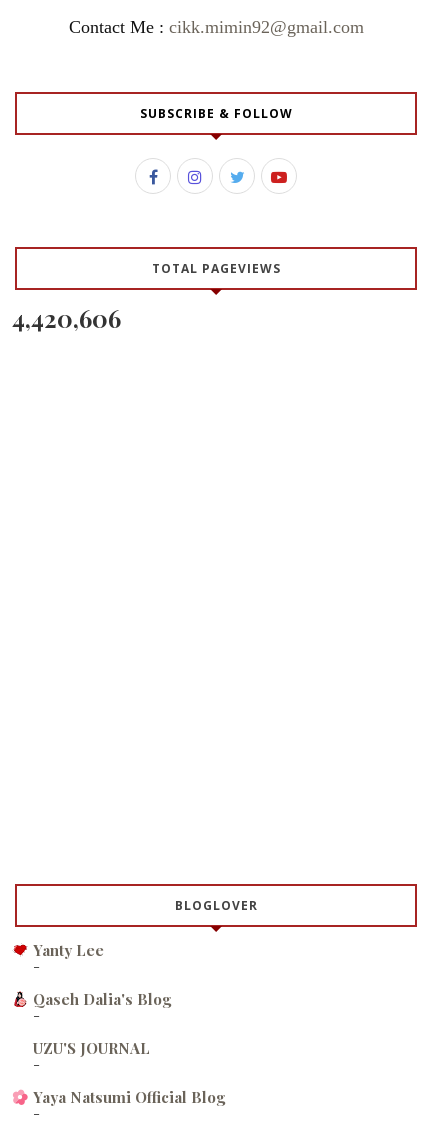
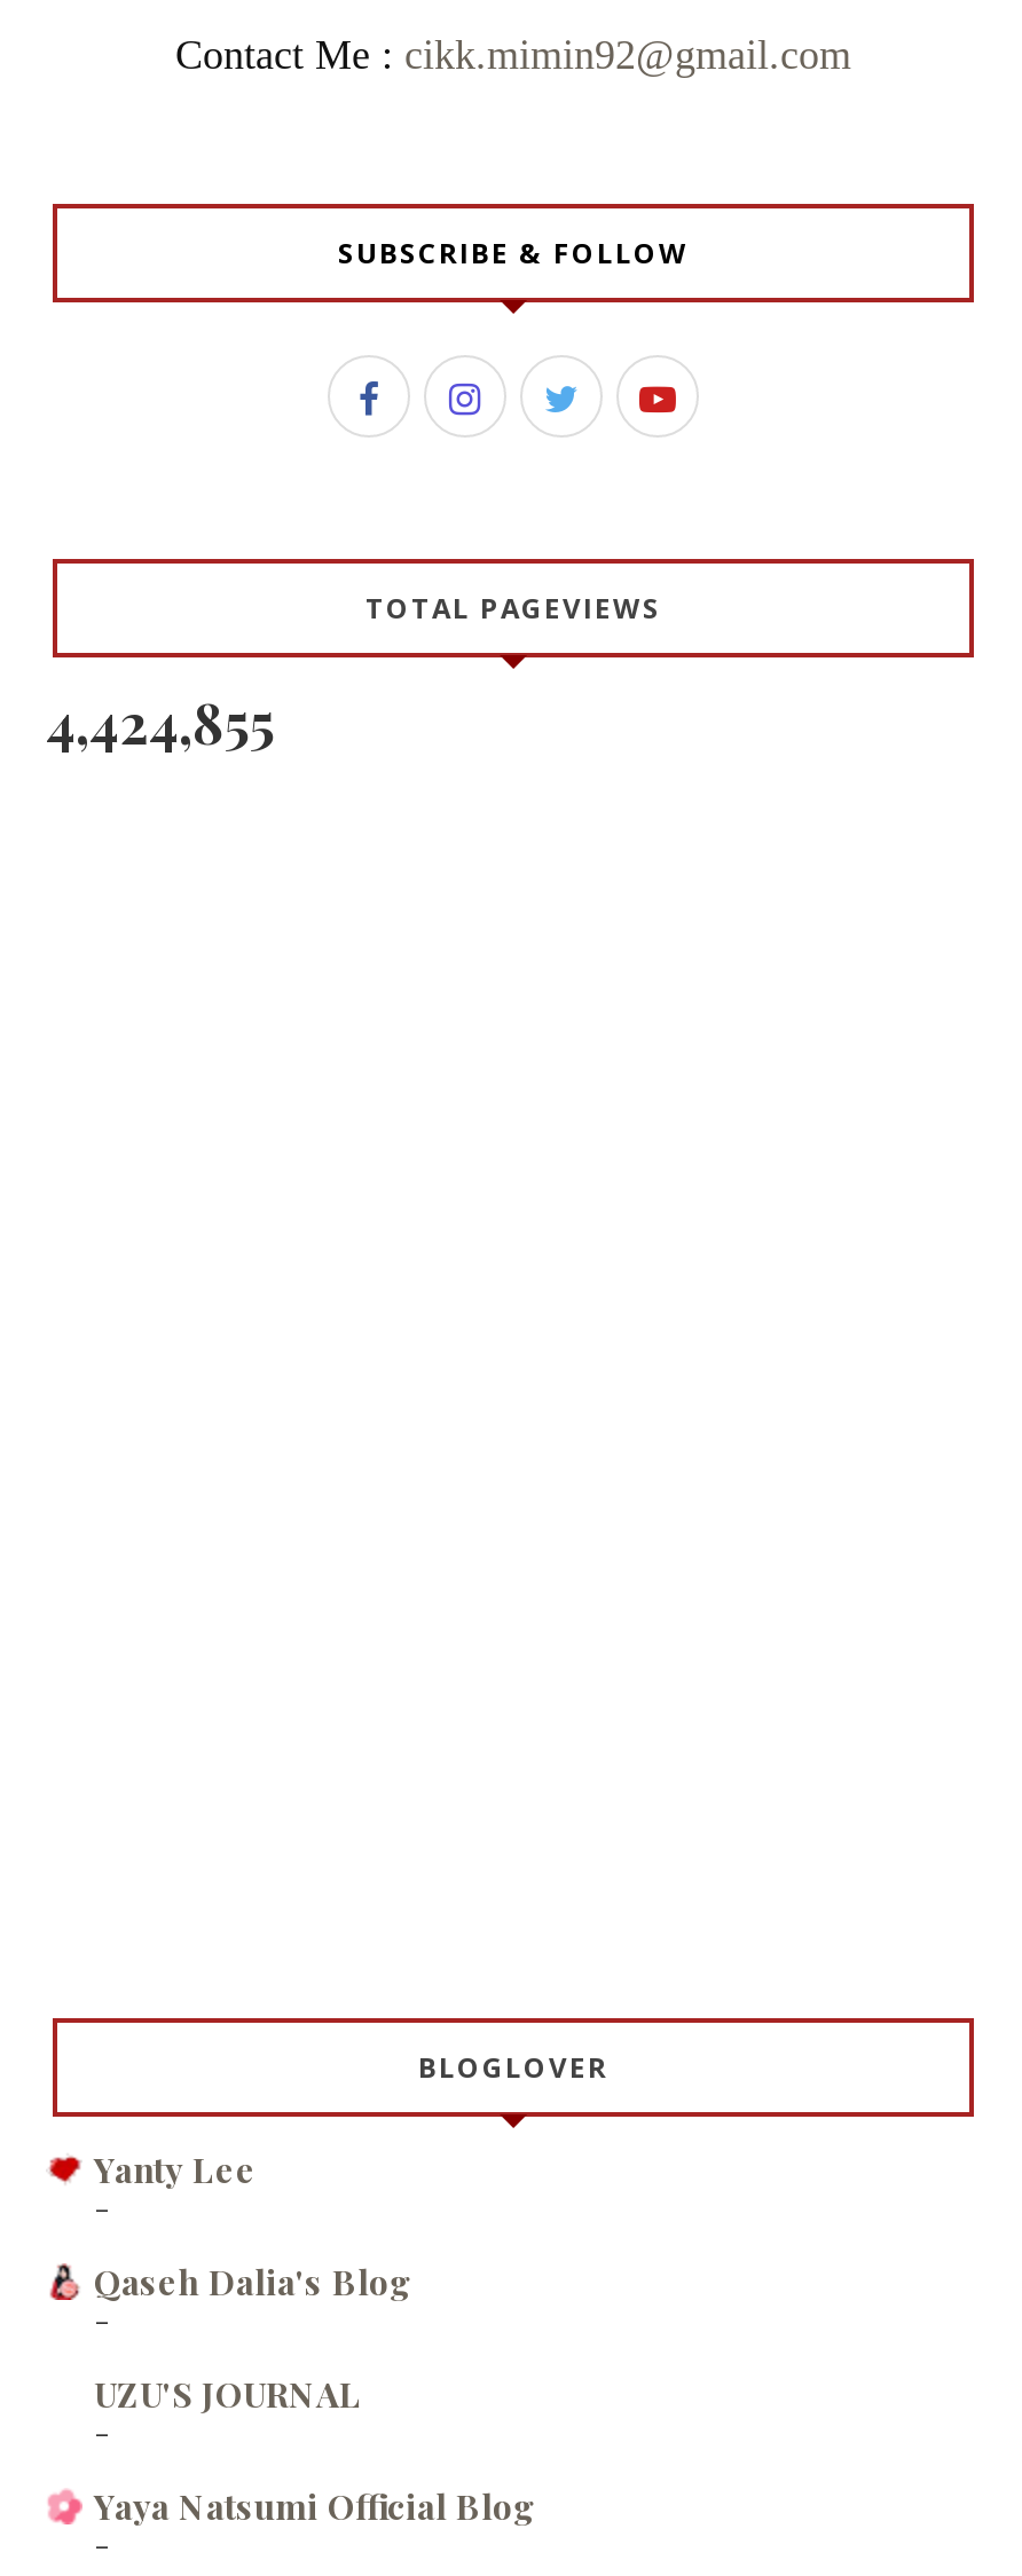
[12,301,121,333] 4,420,606 -> [46,684,275,757] 4,424,855

